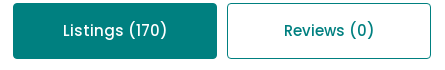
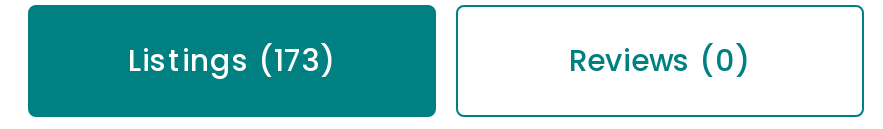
[62,20,167,41] Listings (170) -> [128,39,336,81] Listings (173)

